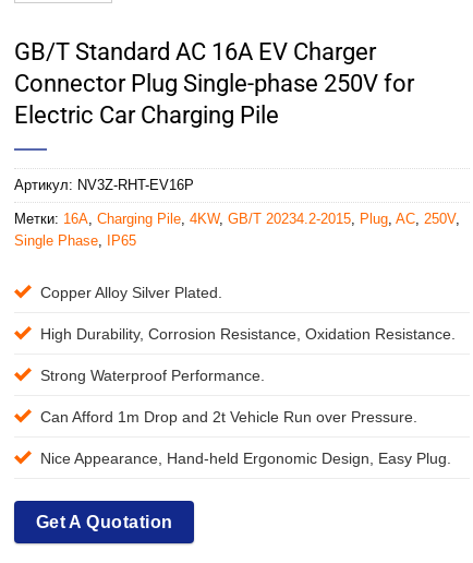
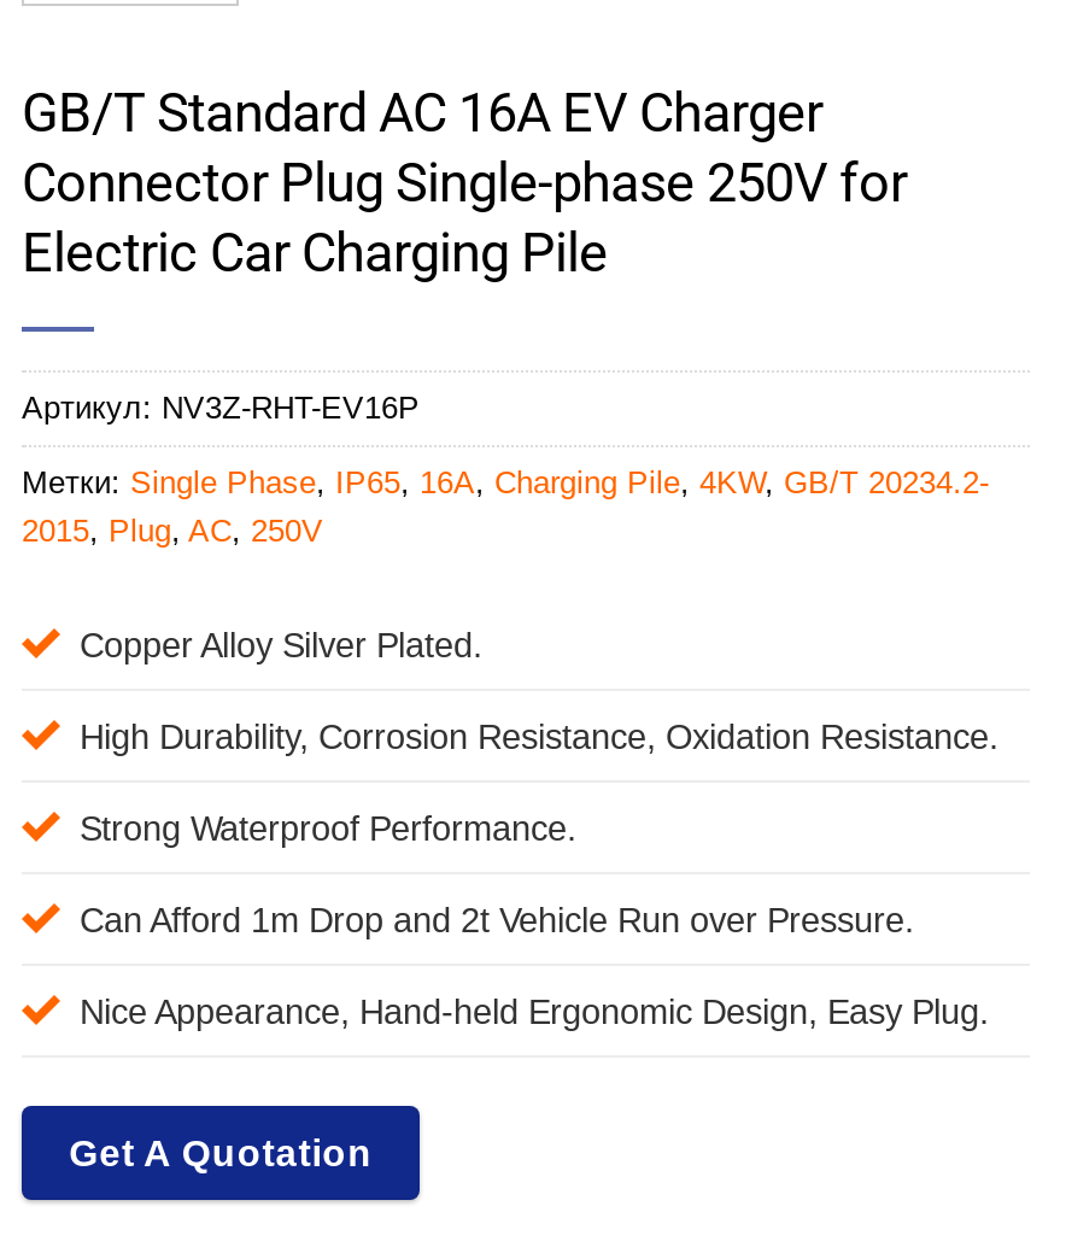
[14,210,460,248] Метки: 16A, Charging Pile, 4KW, GB/T 20234.2-2015, Plug, AC, 250V, | Single Phase, IP65 -> [22,464,989,548] Метки: Single Phase, IP65, 16A, Charging Pile, 4KW, GB/T 20234.2- | 2015, Plug, AC, 250V

